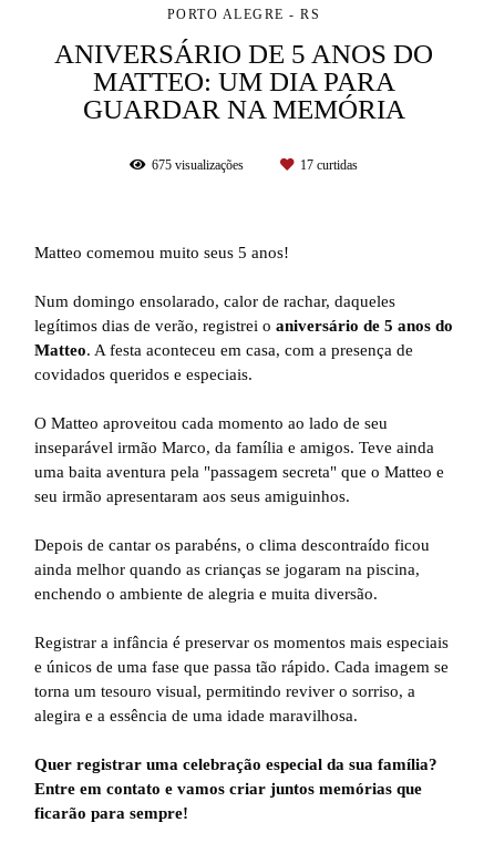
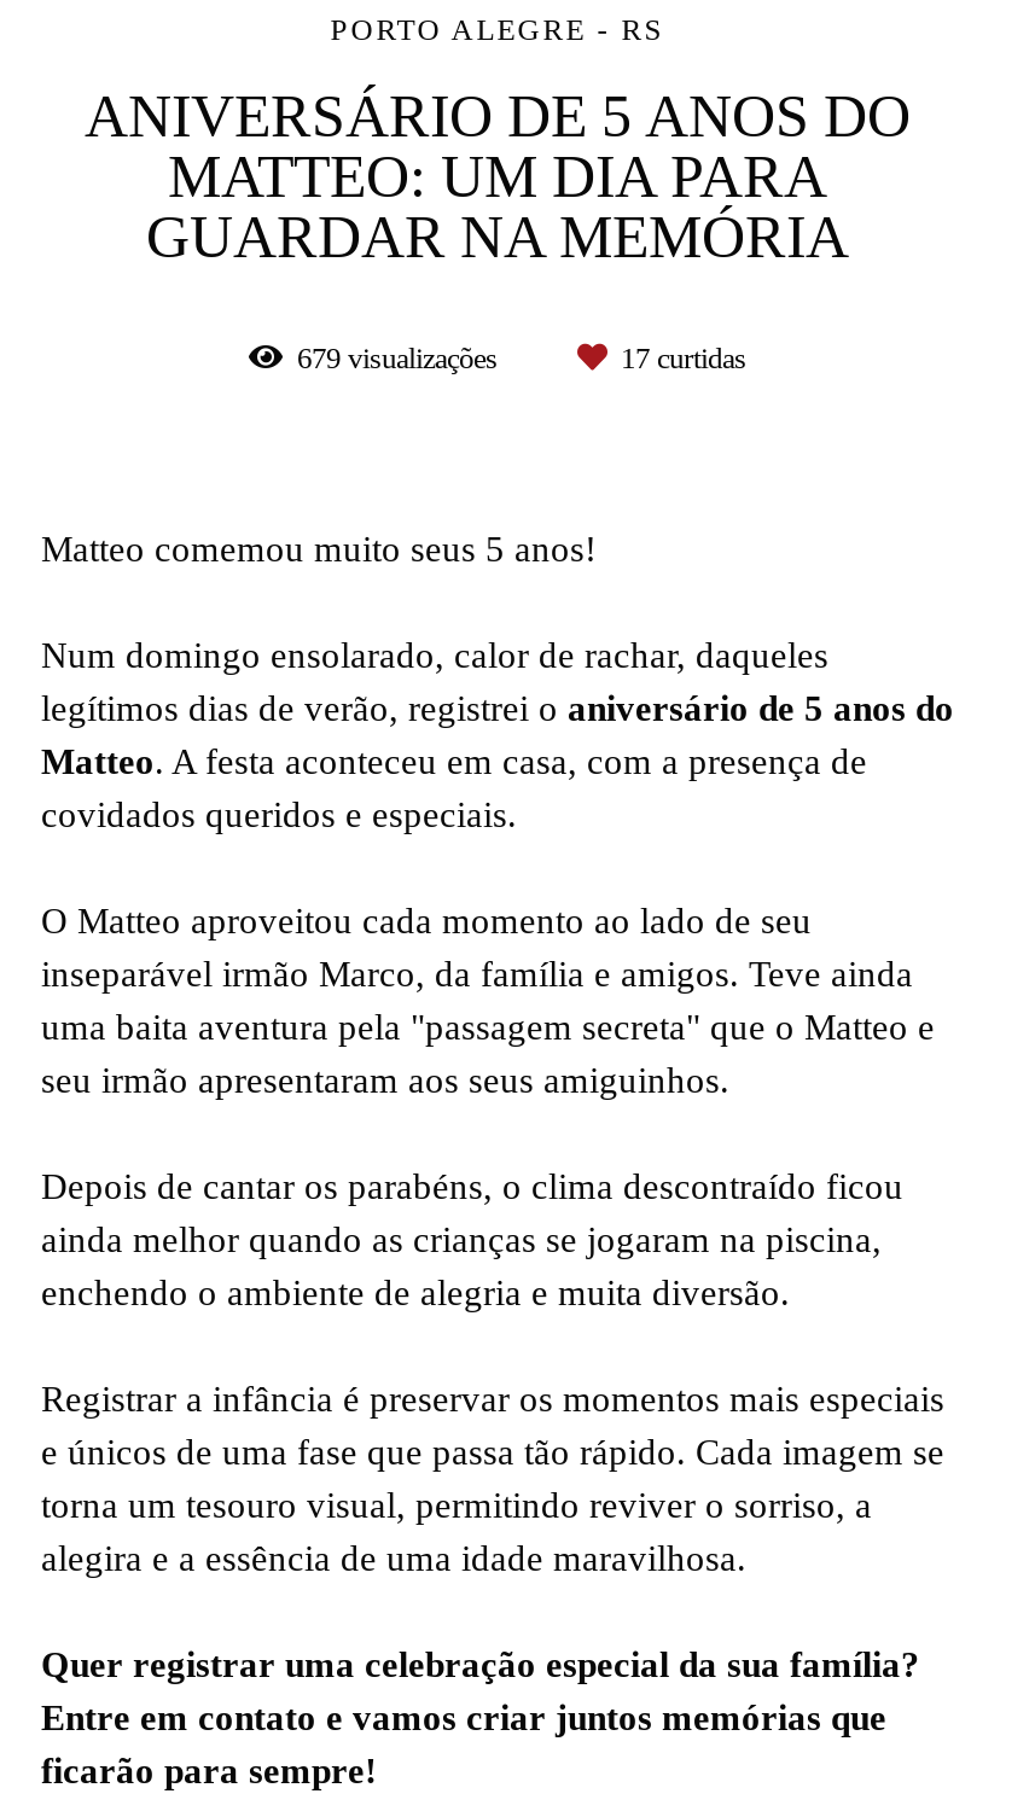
[152,157,247,172] 675 visualizações -> [297,341,505,375] 679 visualizações

